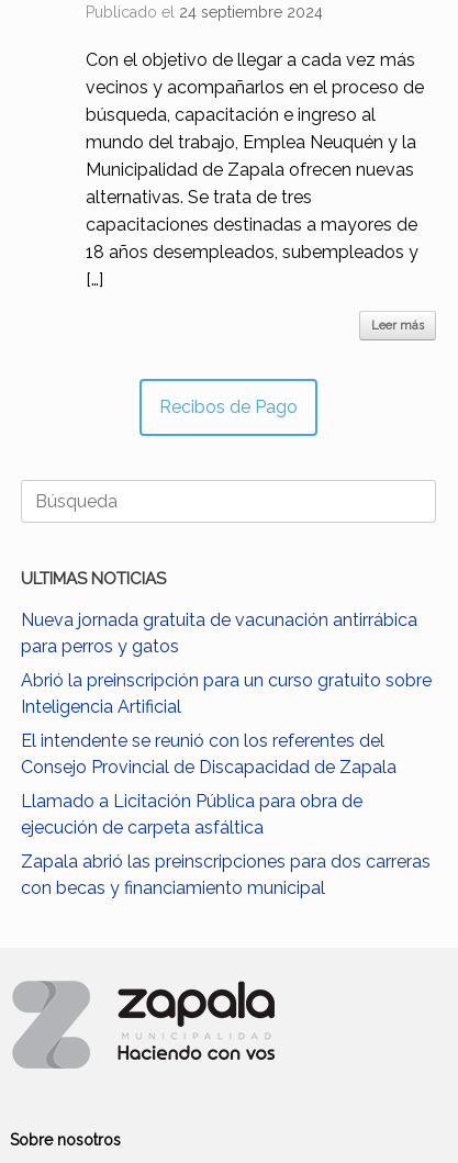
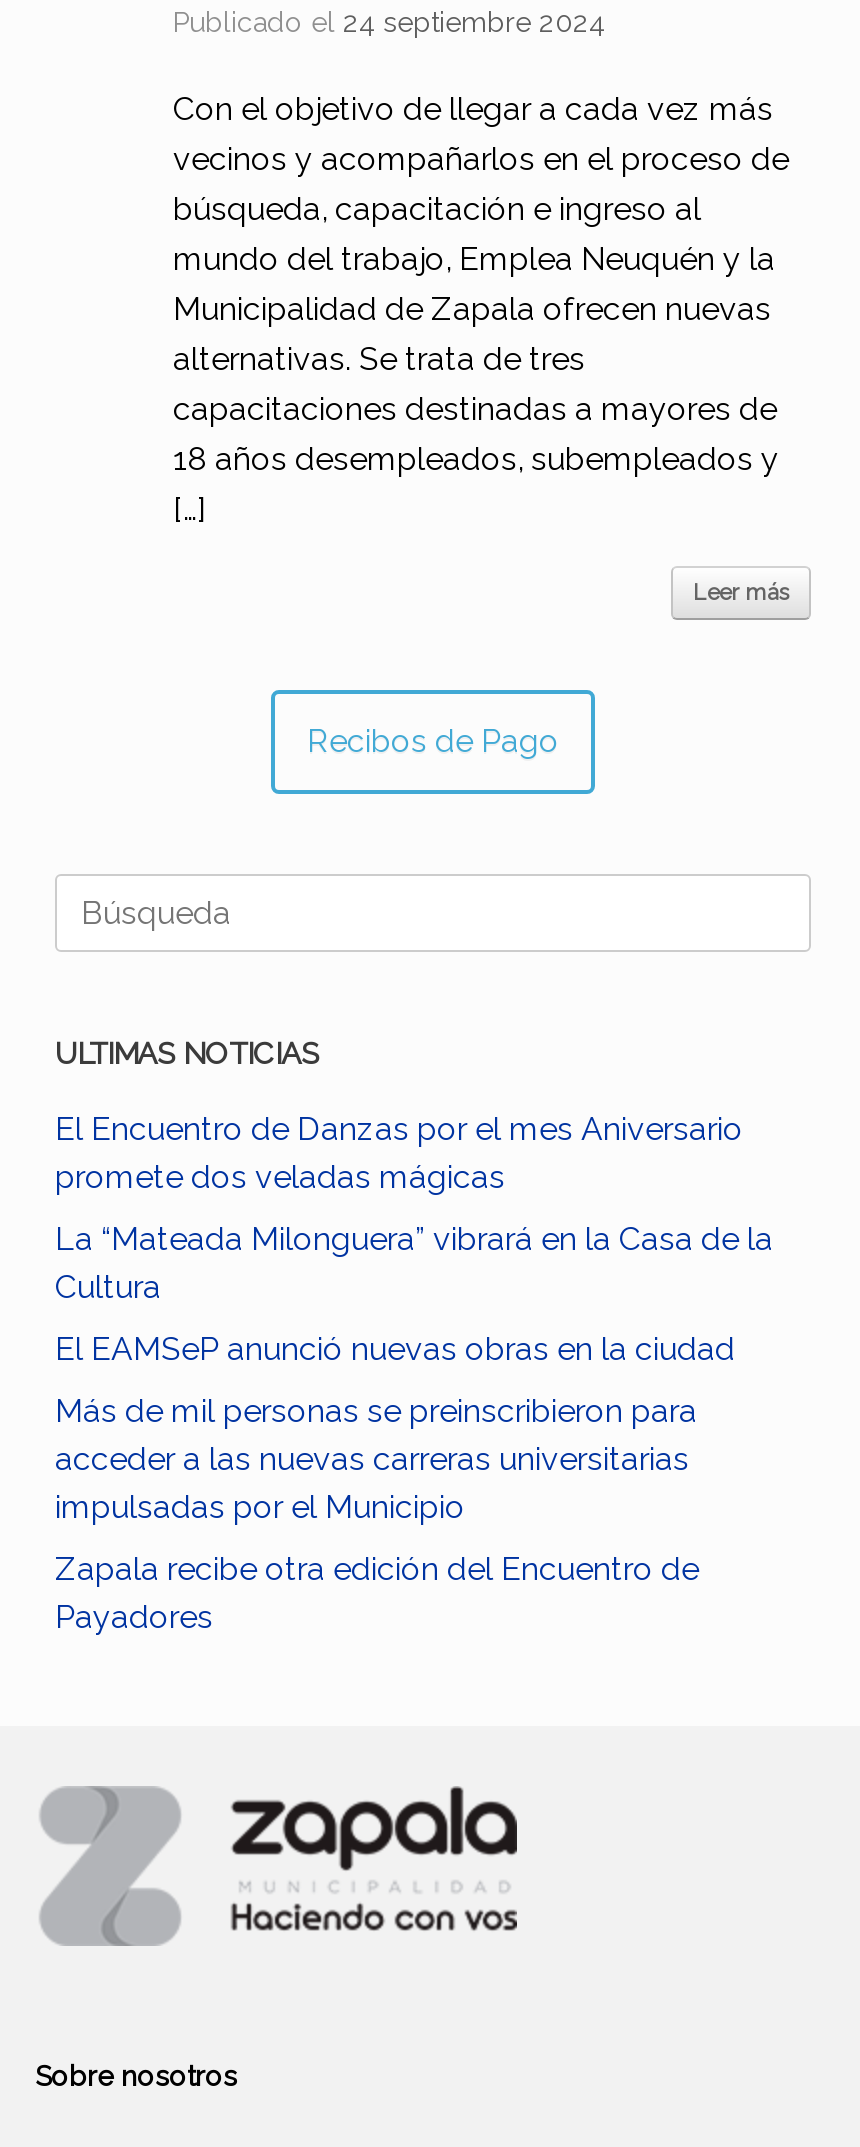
[21,610,417,657] Nueva jornada gratuita de vacunación antirrábica | para perros y gatos -> [55,1110,743,1196] El Encuentro de Danzas por el mes Aniversario | promete dos veladas mágicas
[21,670,432,717] Abrió la preinscripción para un curso gratuito sobre | Inteligencia Artificial -> [55,1220,773,1306] La “Mateada Milonguera” vibrará en la Casa de la | Cultura
[21,730,396,778] El intendente se reunió con los referentes del | Consejo Provincial de Discapacidad de Zapala -> [55,1330,735,1368] El EAMSeP anunció nuevas obras en la ciudad
[21,791,362,838] Llamado a Licitación Pública para obra de | ejecución de carpeta asfáltica -> [55,1392,697,1526] Más de mil personas se preinscribieron para | acceder a las nuevas carreras universitarias | impulsadas por el Municipio
[21,851,431,898] Zapala abrió las preinscripciones para dos carreras | con becas y financiamiento municipal -> [55,1550,699,1636] Zapala recibe otra edición del Encuentro de | Payadores

